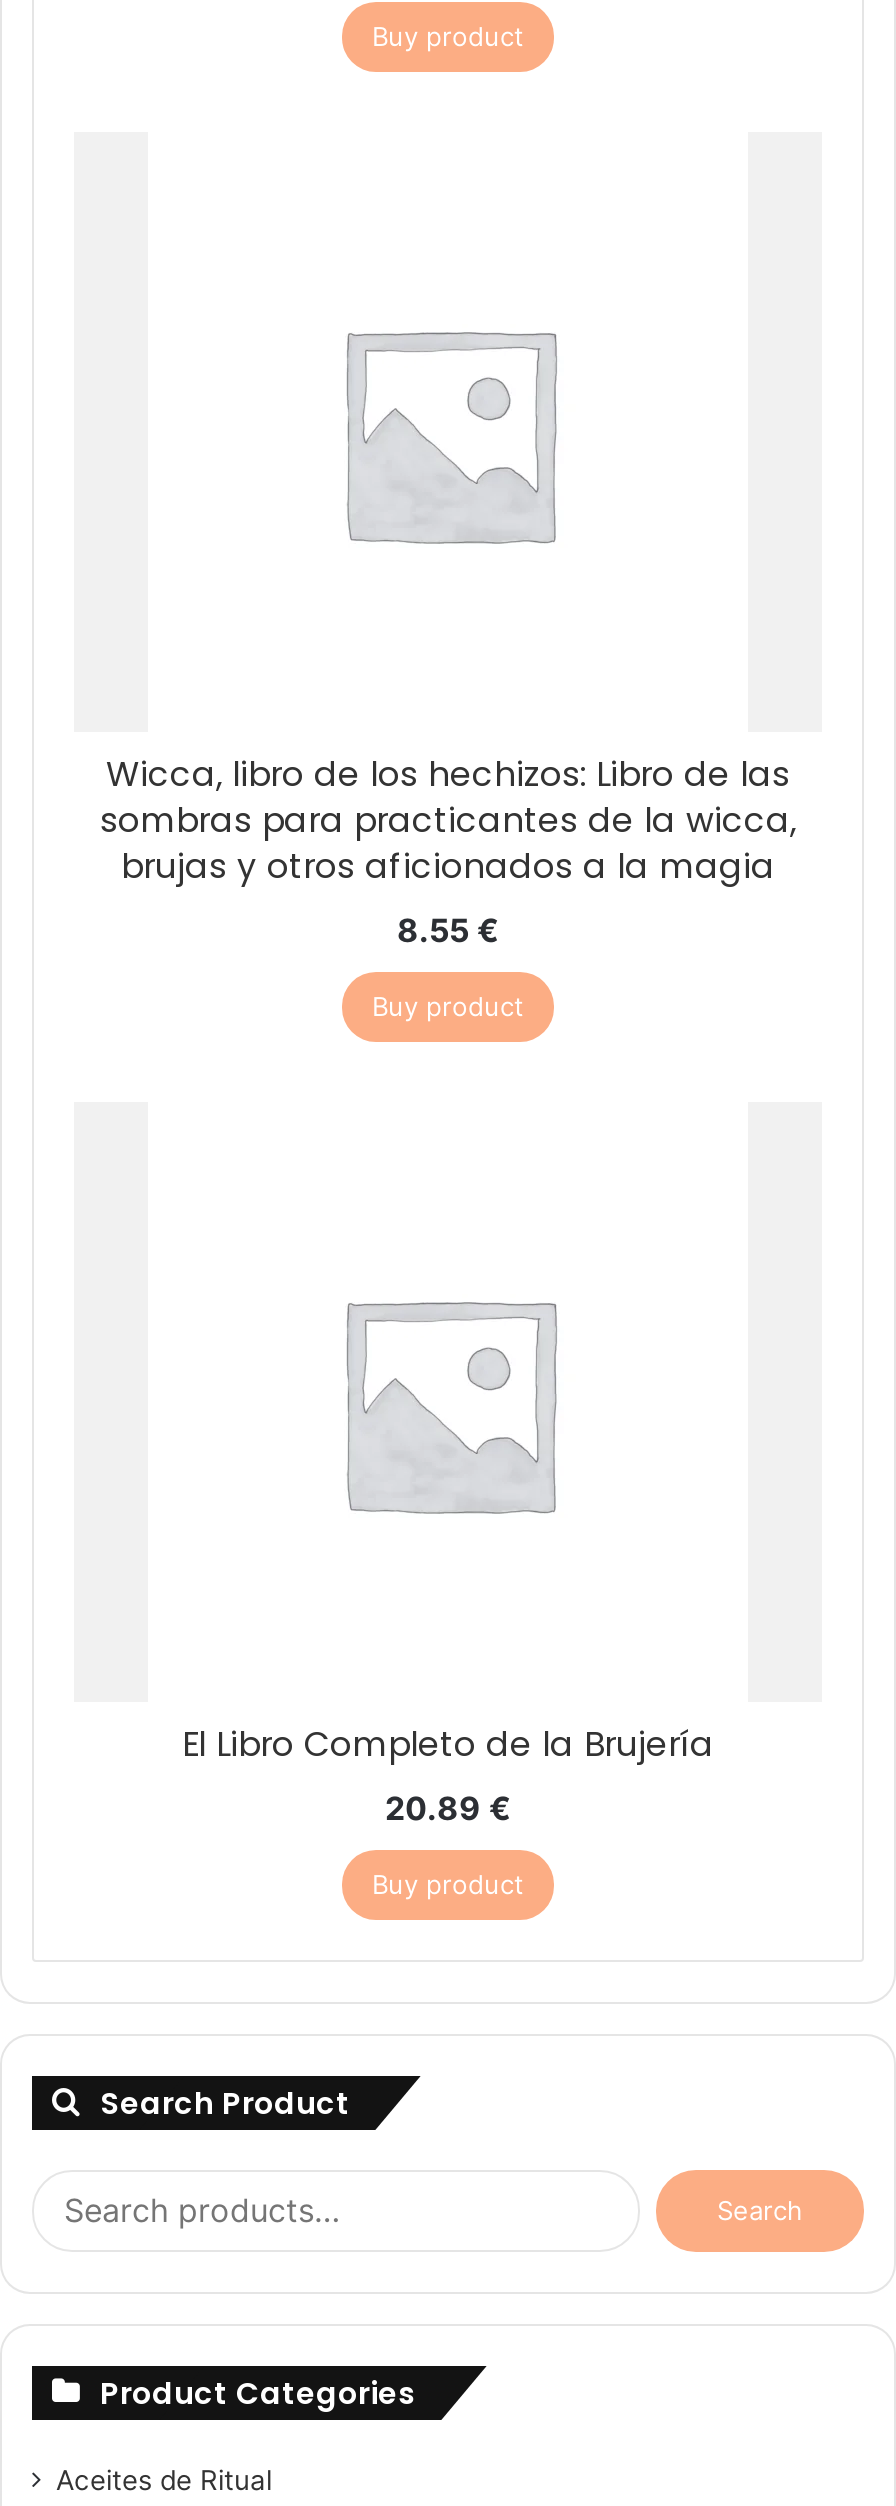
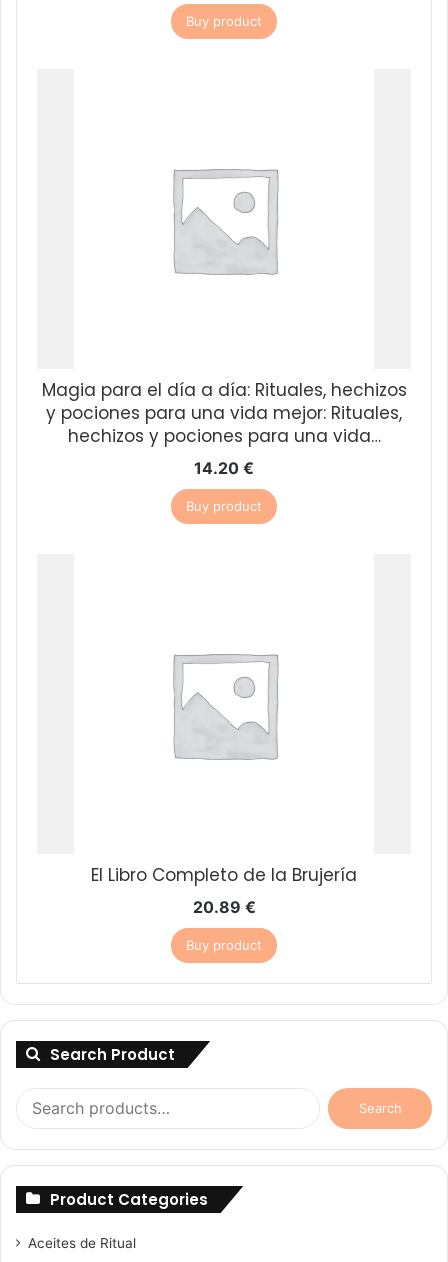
[100,751,796,951] Wicca, libro de los hechizos: Libro de las | sombras para practicantes de la wicca, | brujas y otros aficionados a la magia | 8.55 € -> [41,378,406,478] Magia para el día a día: Rituales, hechizos | y pociones para una vida mejor: Rituales, | hechizos y pociones para una vida… | 14.20 €

